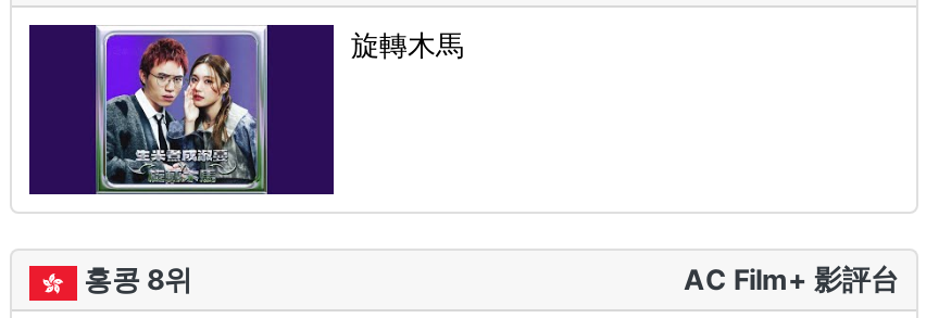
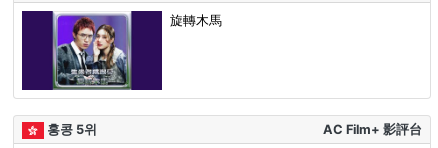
[77,264,192,296] 홍콩 8위 -> [44,122,97,137] 홍콩 5위

